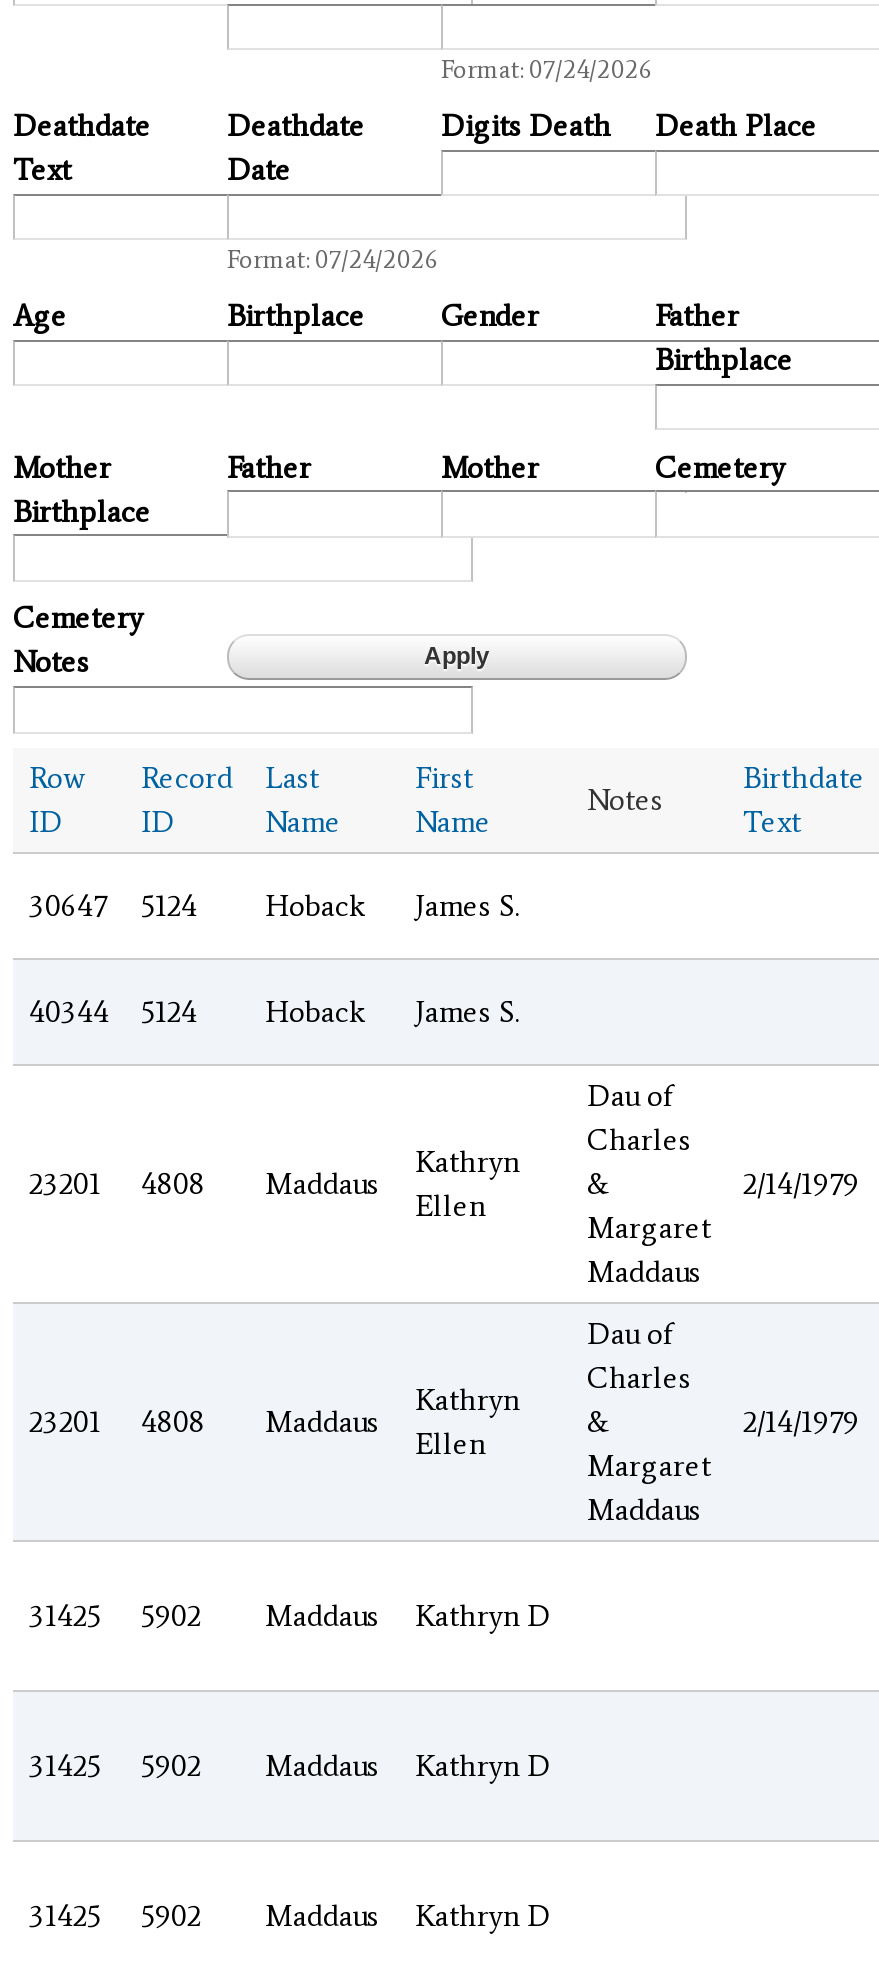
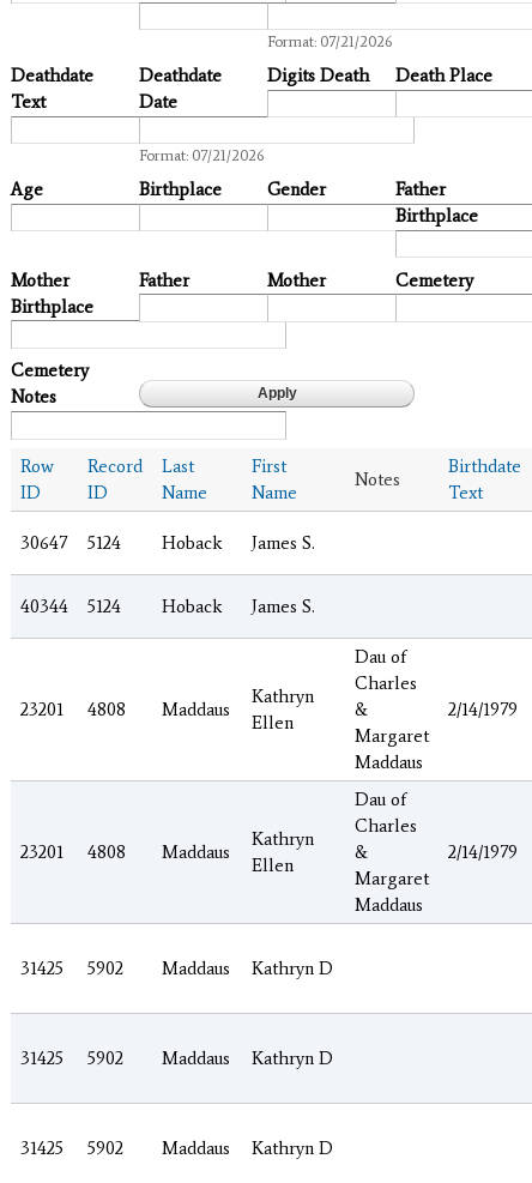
[441,55,651,85] Format: 07/24/2026 -> [267,33,392,51] Format: 07/21/2026
[227,244,437,274] Format: 07/24/2026 -> [139,146,264,164] Format: 07/21/2026

